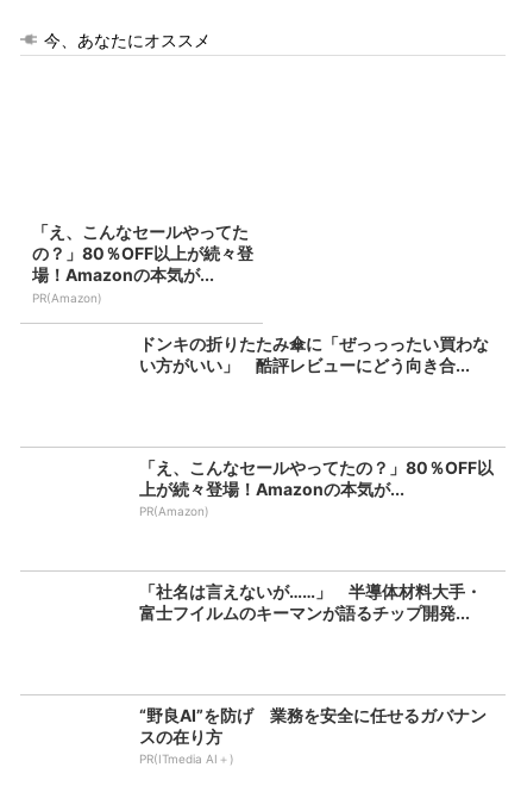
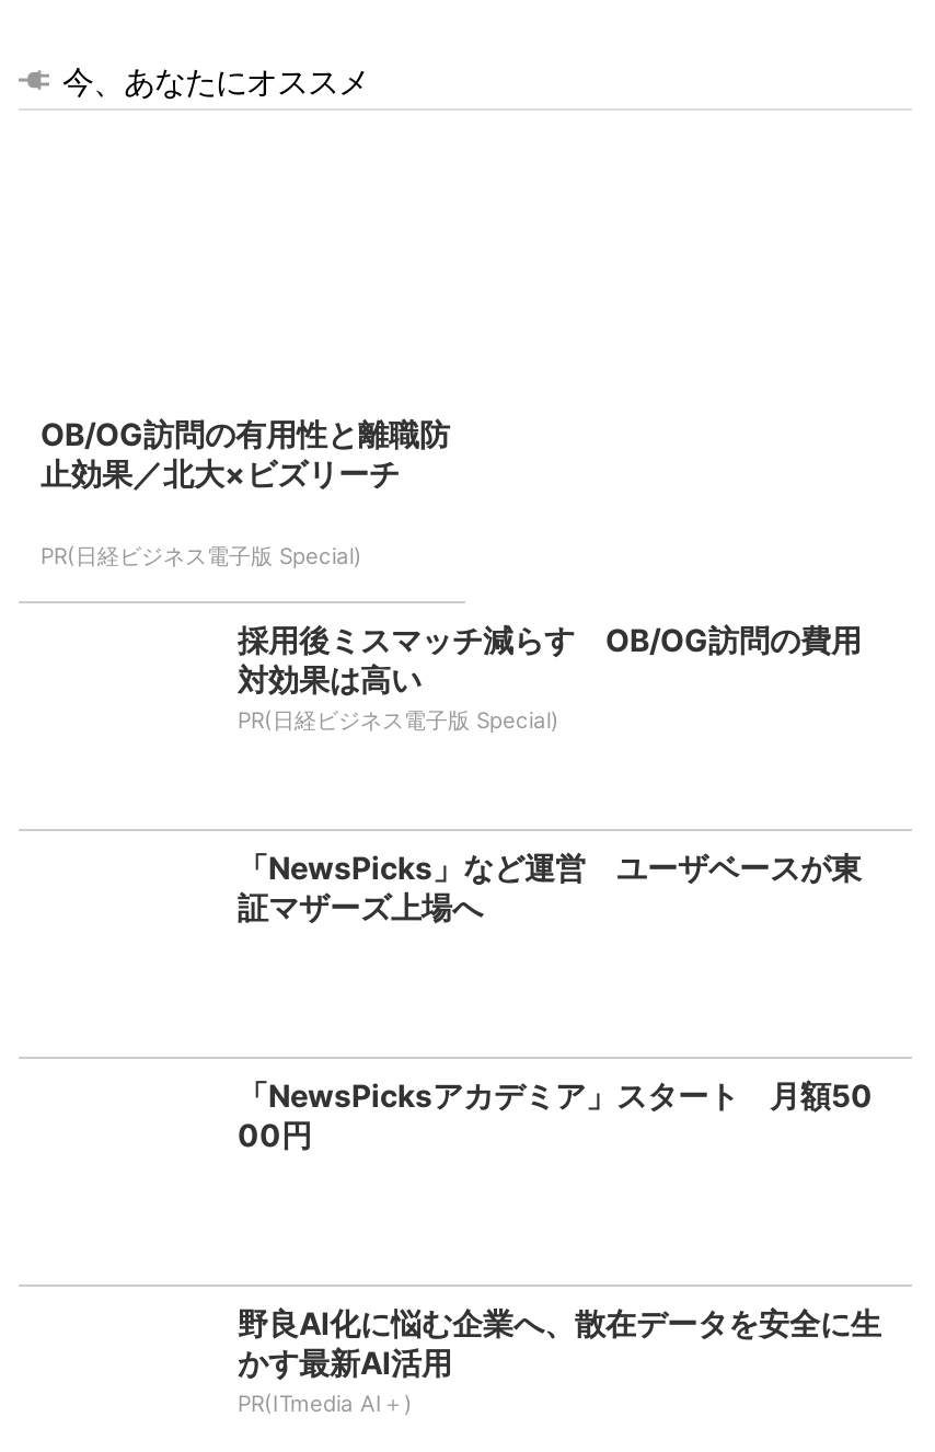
[32,222,489,375] 「え、こんなセールやってた | の？」80％OFF以上が続々登 | 場！Amazonの本気が... | PR(Amazon) | ドンキの折りたたみ傘に「ぜっっったい買わな | い方がいい」 酷評レビューにどう向き合... -> [41,415,862,733] OB/OG訪問の有用性と離職防 | 止効果／北大×ビズリーチ | PR(日経ビジネス電子版 Special) | 採用後ミスマッチ減らす OB/OG訪問の費用 | 対効果は高い | PR(日経ビジネス電子版 Special)
[139,457,494,518] 「え、こんなセールやってたの？」80％OFF以 | 上が続々登場！Amazonの本気が... | PR(Amazon) -> [238,849,862,925] 「NewsPicks」など運営 ユーザベースが東 | 証マザーズ上場へ
[139,581,482,623] 「社名は言えないが……」 半導体材料大手・ | 富士フイルムのキーマンが語るチップ開発... -> [238,1076,873,1153] 「NewsPicksアカデミア」スタート 月額50 | 00円
[139,705,487,747] “野良AI”を防げ 業務を安全に任せるガバナン | スの在り方 -> [238,1304,881,1381] 野良AI化に悩む企業へ、散在データを安全に生 | かす最新AI活用

